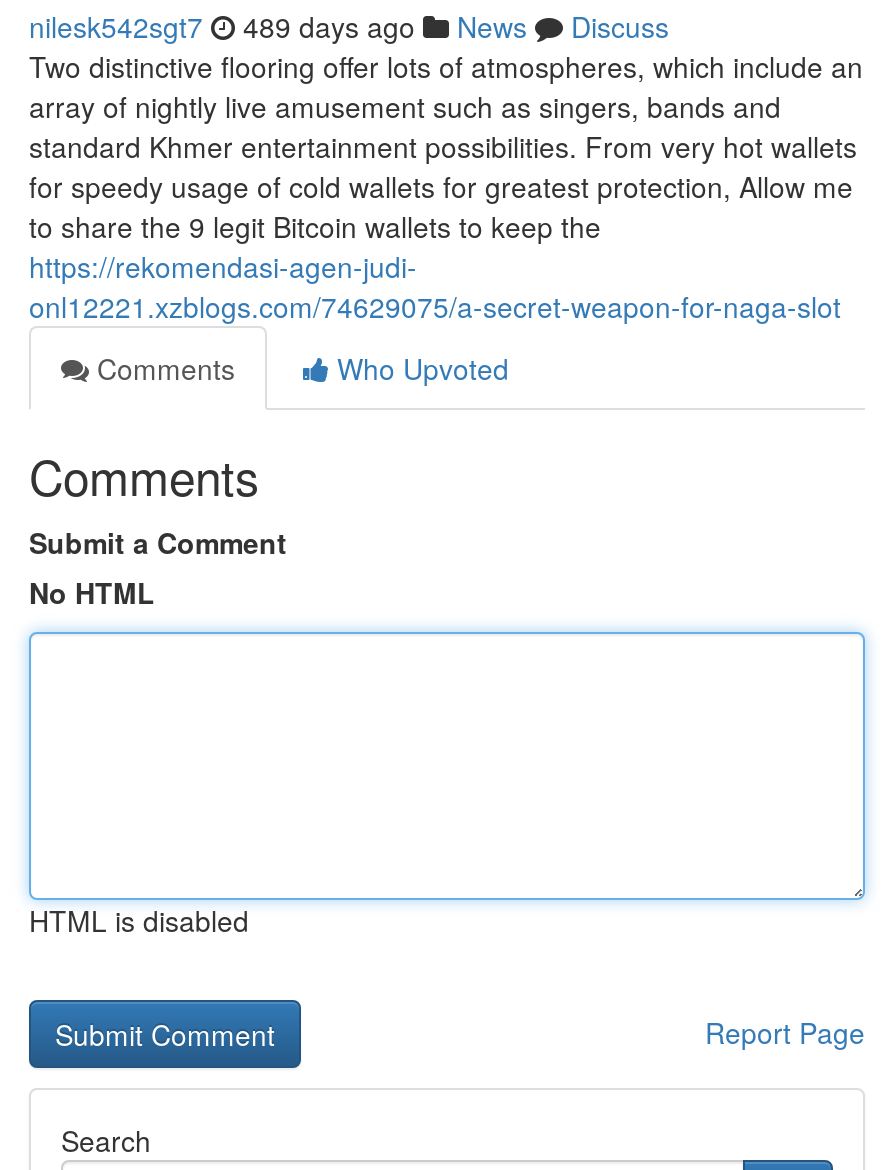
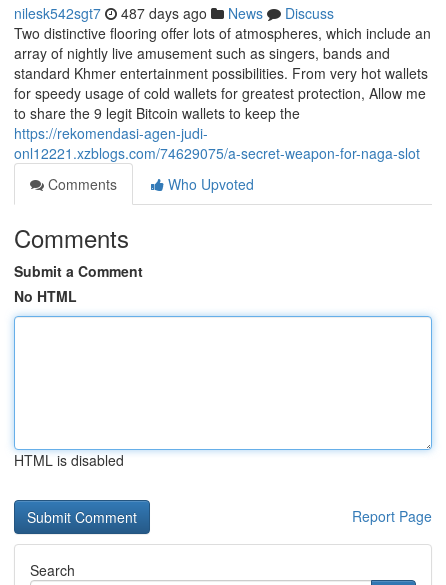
[29,6,669,46] nilesk542sgt7 489 days ago News Discuss -> [14,3,334,23] nilesk542sgt7 487 days ago News Discuss

